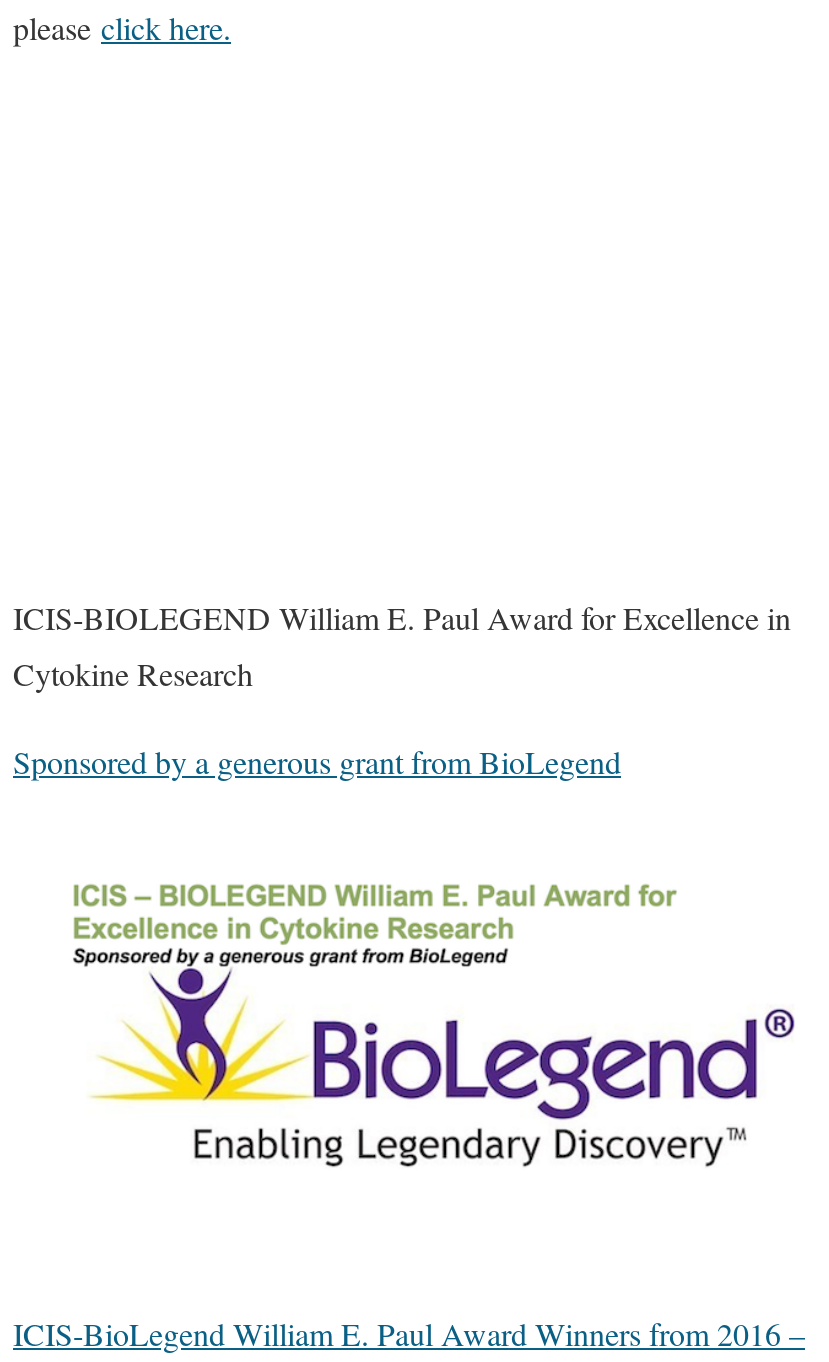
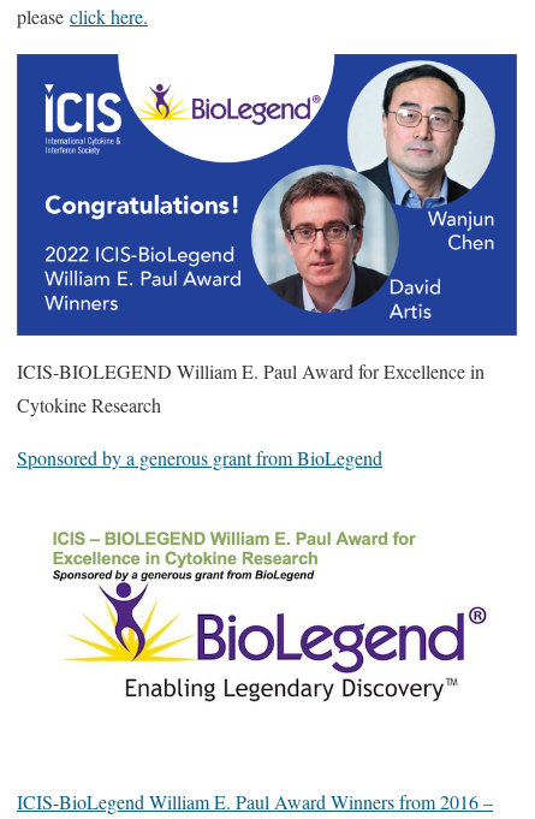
none -> [16,53,518,337] [image]

